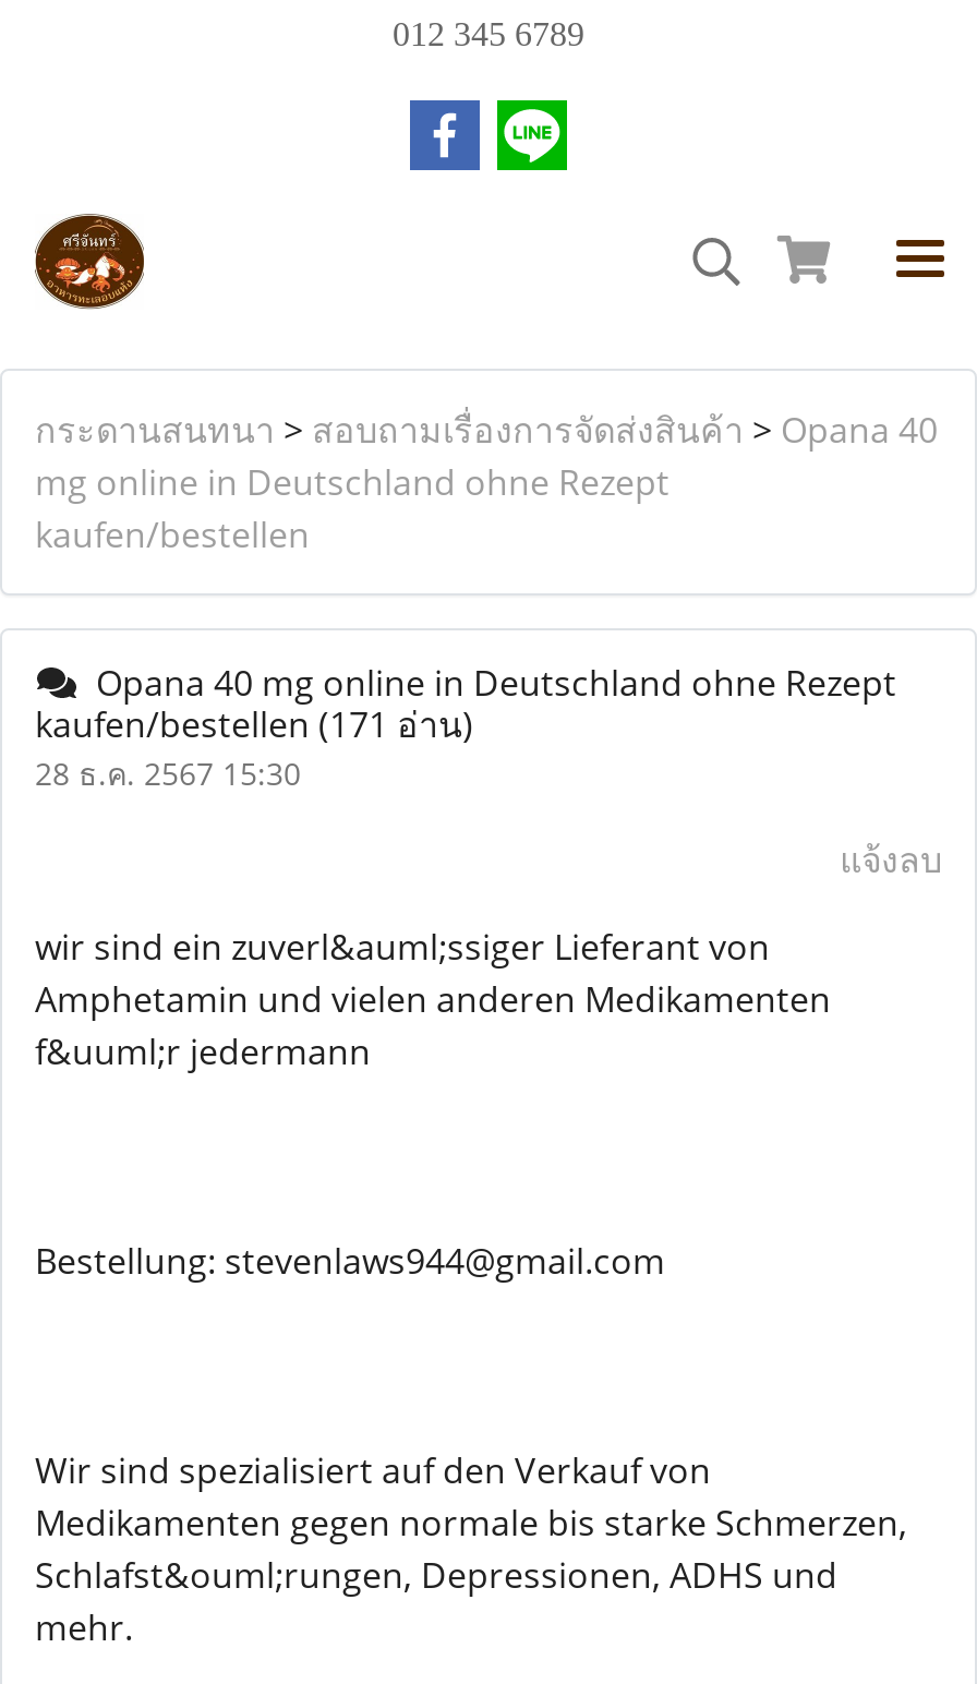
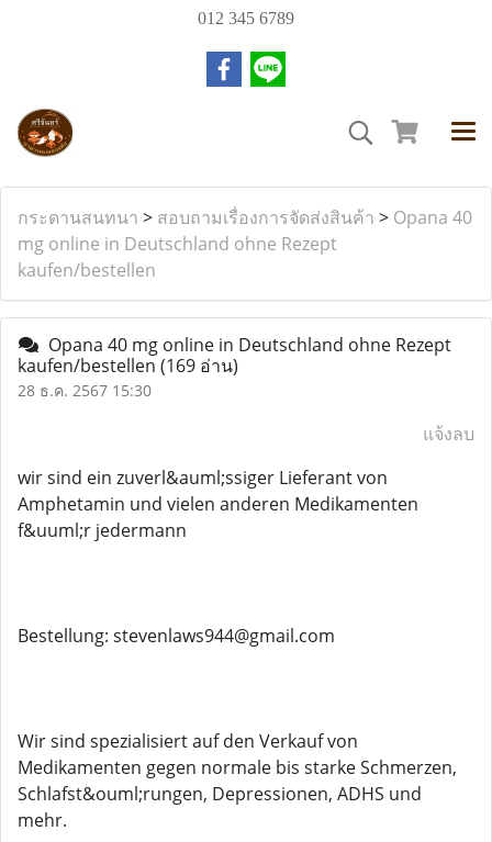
[35,700,473,748] kaufen/bestellen(171 อ่าน) -> [18,353,238,378] kaufen/bestellen(169 อ่าน)

